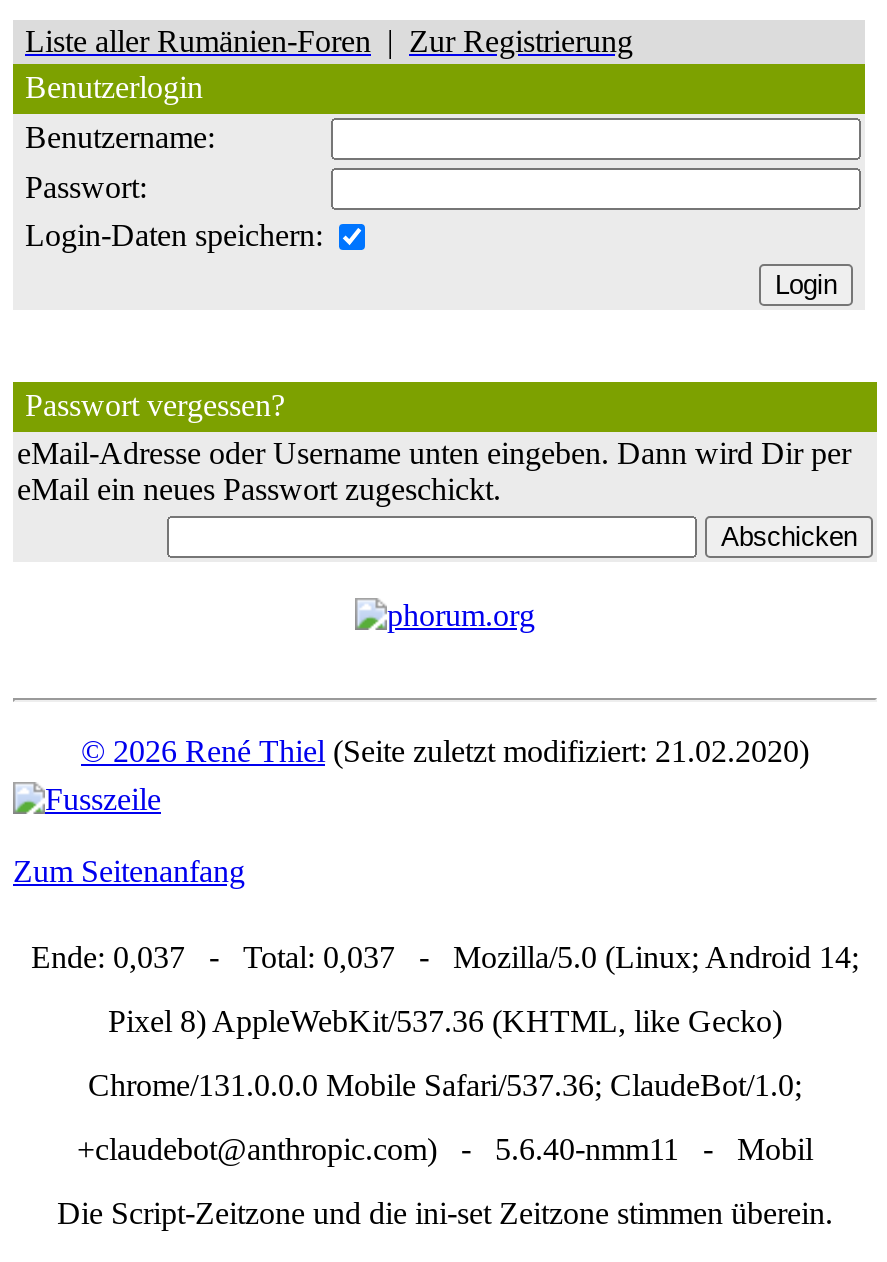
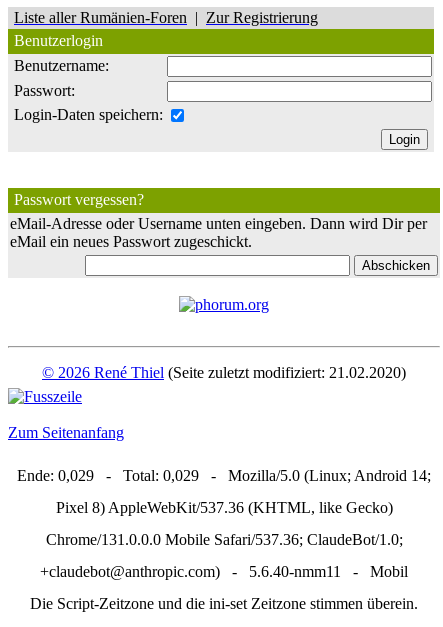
[31,940,859,974] Ende: 0,037 - Total: 0,037 - Mozilla/5.0 (Linux; Android 14; -> [17,467,431,484] Ende: 0,029 - Total: 0,029 - Mozilla/5.0 (Linux; Android 14;

